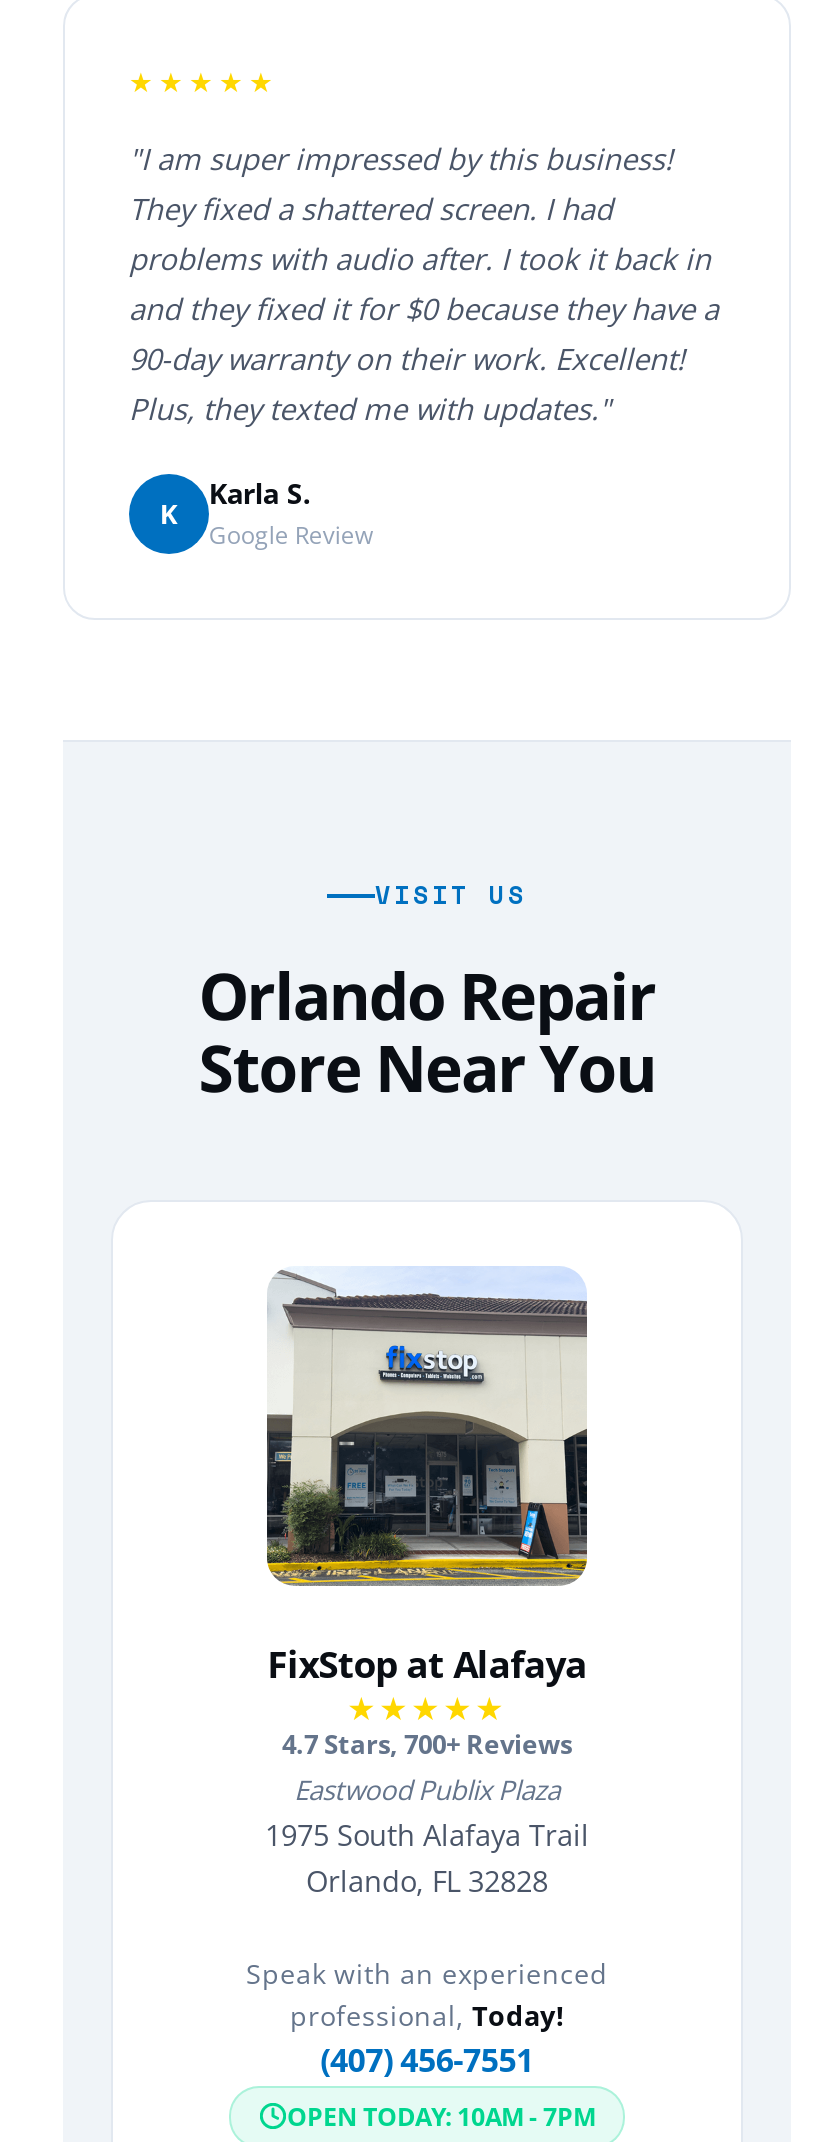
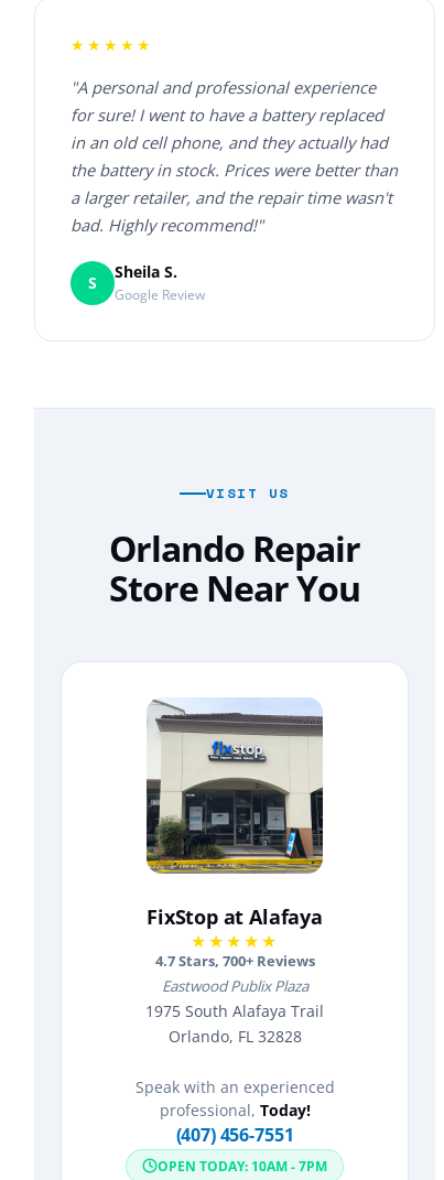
[129,138,719,428] "I am super impressed by this business! | They fixed a shattered screen. I had | problems with audio after. I took it back in | and they fixed it for $0 because they have a | 90-day warranty on their work. Excellent! | Plus, they texted me with updates." -> [70,76,398,236] "A personal and professional experience | for sure! I went to have a battery replaced | in an old cell phone, and they actually had | the battery in stock. Prices were better than | a larger retailer, and the repair time wasn't | bad. Highly recommend!"
[209,475,311,513] Karla S. -> [114,262,177,282] Sheila S.
[160,495,178,533] K -> [88,273,97,294] S

